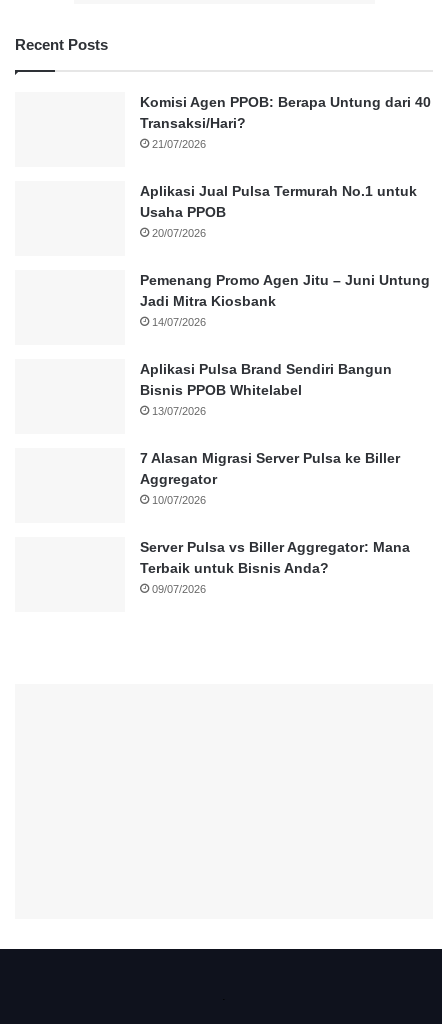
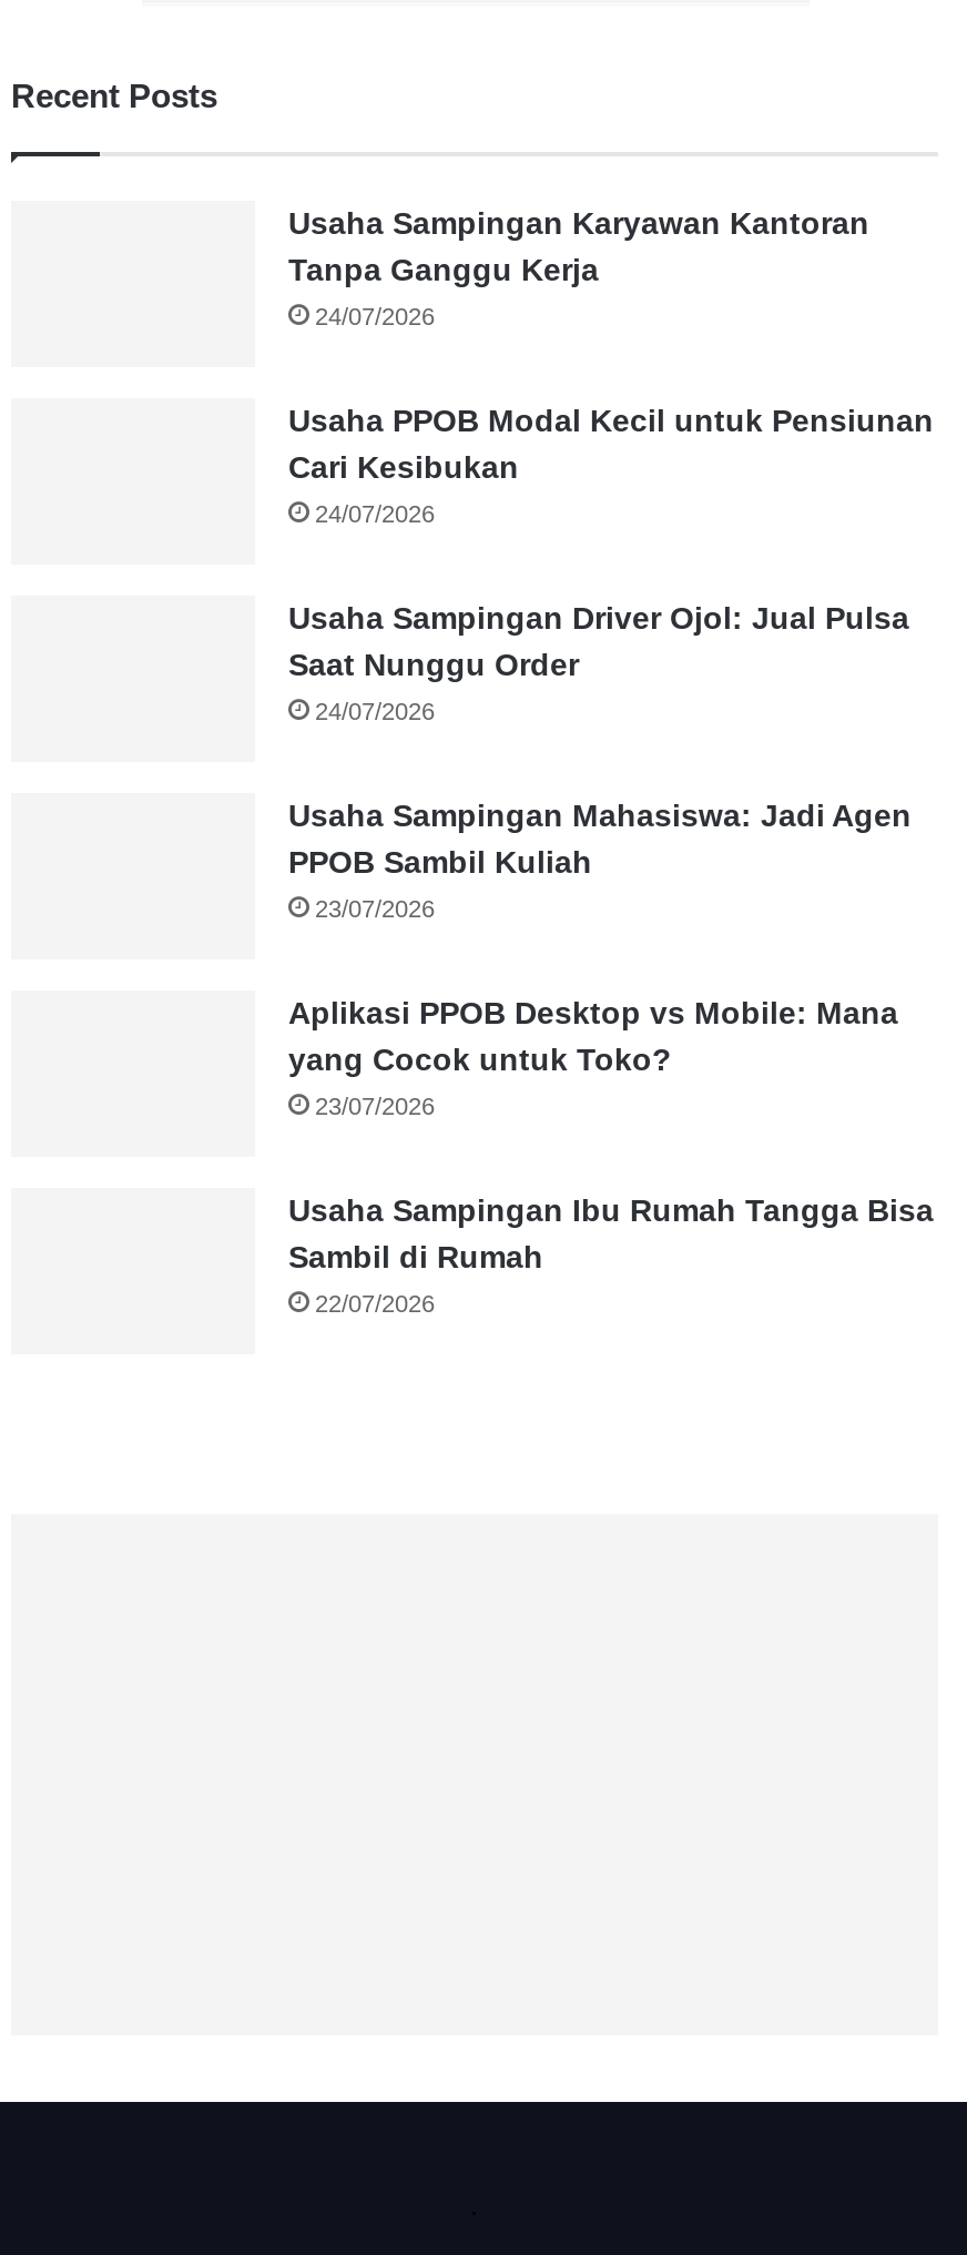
[140,93,431,149] Komisi Agen PPOB: Berapa Untung dari 40 | Transaksi/Hari? | 21/07/2026 -> [288,204,869,328] Usaha Sampingan Karyawan Kantoran | Tanpa Ganggu Kerja | 24/07/2026
[140,182,417,238] Aplikasi Jual Pulsa Termurah No.1 untuk | Usaha PPOB | 20/07/2026 -> [288,402,934,526] Usaha PPOB Modal Kecil untuk Pensiunan | Cari Kesibukan | 24/07/2026
[140,271,430,327] Pemenang Promo Agen Jitu – Juni Untung | Jadi Mitra Kiosbank | 14/07/2026 -> [288,599,909,723] Usaha Sampingan Driver Ojol: Jual Pulsa | Saat Nunggu Order | 24/07/2026
[140,360,392,416] Aplikasi Pulsa Brand Sendiri Bangun | Bisnis PPOB Whitelabel | 13/07/2026 -> [288,796,912,921] Usaha Sampingan Mahasiswa: Jadi Agen | PPOB Sambil Kuliah | 23/07/2026
[140,449,400,505] 7 Alasan Migrasi Server Pulsa ke Biller | Aggregator | 10/07/2026 -> [288,994,898,1118] Aplikasi PPOB Desktop vs Mobile: Mana | yang Cocok untuk Toko? | 23/07/2026
[140,538,410,594] Server Pulsa vs Biller Aggregator: Mana | Terbaik untuk Bisnis Anda? | 09/07/2026 -> [288,1191,934,1316] Usaha Sampingan Ibu Rumah Tangga Bisa | Sambil di Rumah | 22/07/2026

